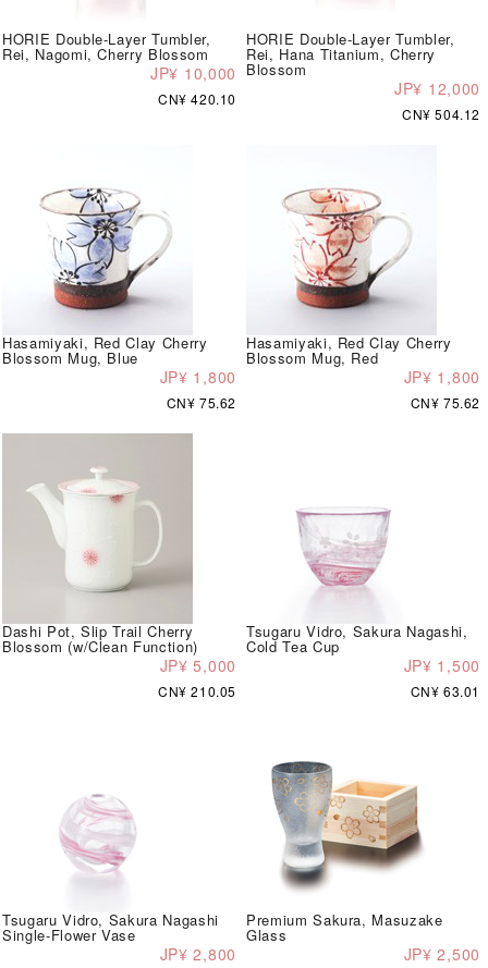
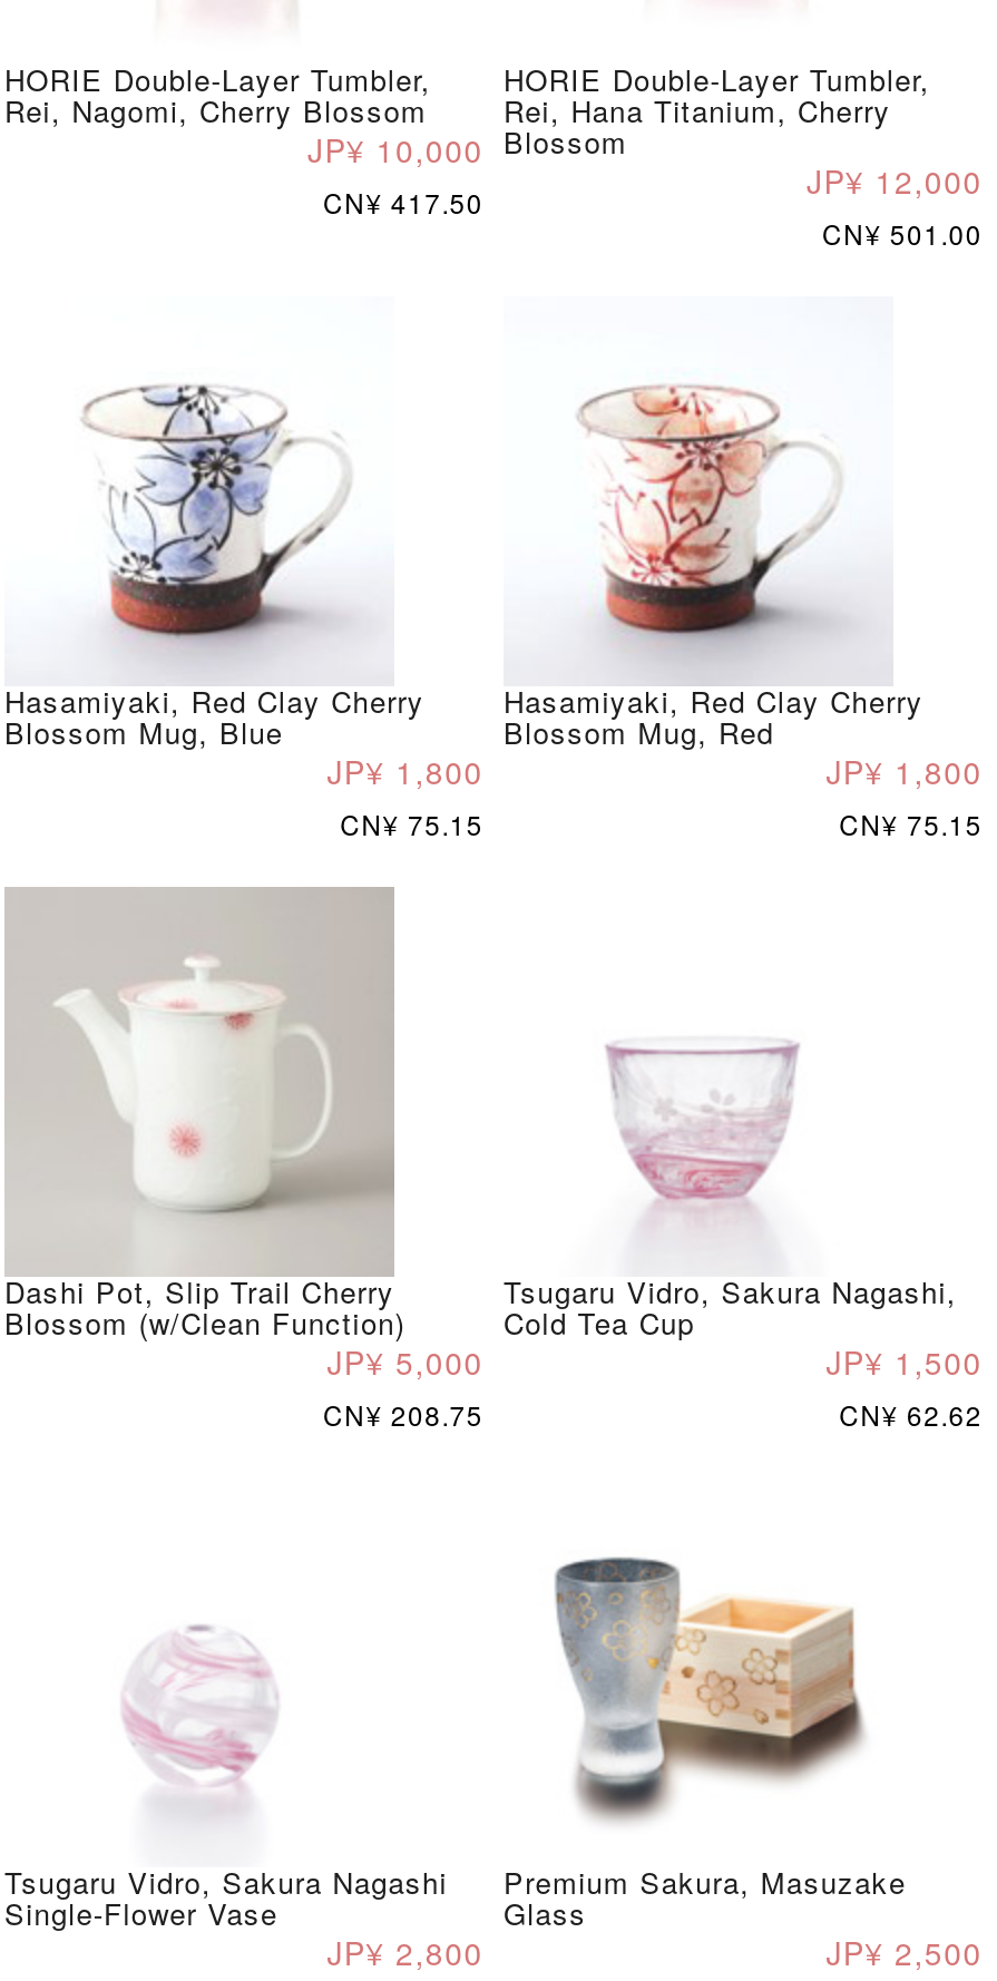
[158,89,236,107] CN¥ 420.10 -> [323,182,483,219] CN¥ 417.50
[402,104,480,122] CN¥ 504.12 -> [822,213,983,251] CN¥ 501.00
[166,393,236,411] CN¥ 75.62 -> [340,803,483,841] CN¥ 75.15
[410,393,480,411] CN¥ 75.62 -> [839,803,983,841] CN¥ 75.15
[158,681,236,700] CN¥ 210.05 -> [323,1394,483,1432] CN¥ 208.75
[410,681,480,700] CN¥ 63.01 -> [839,1394,983,1432] CN¥ 62.62

